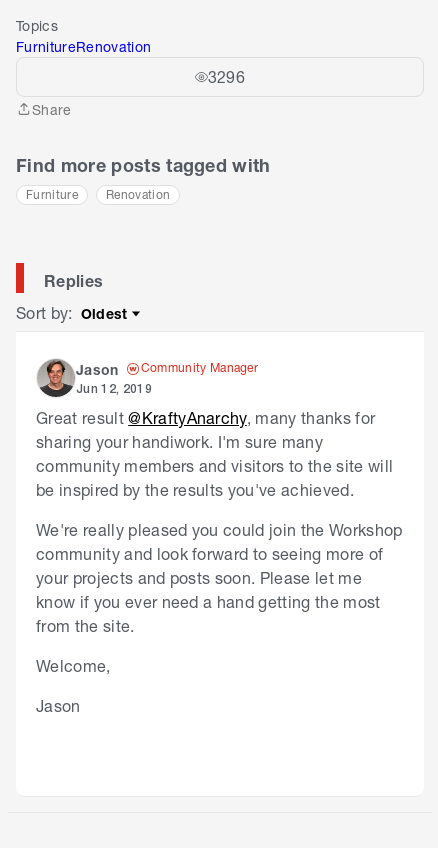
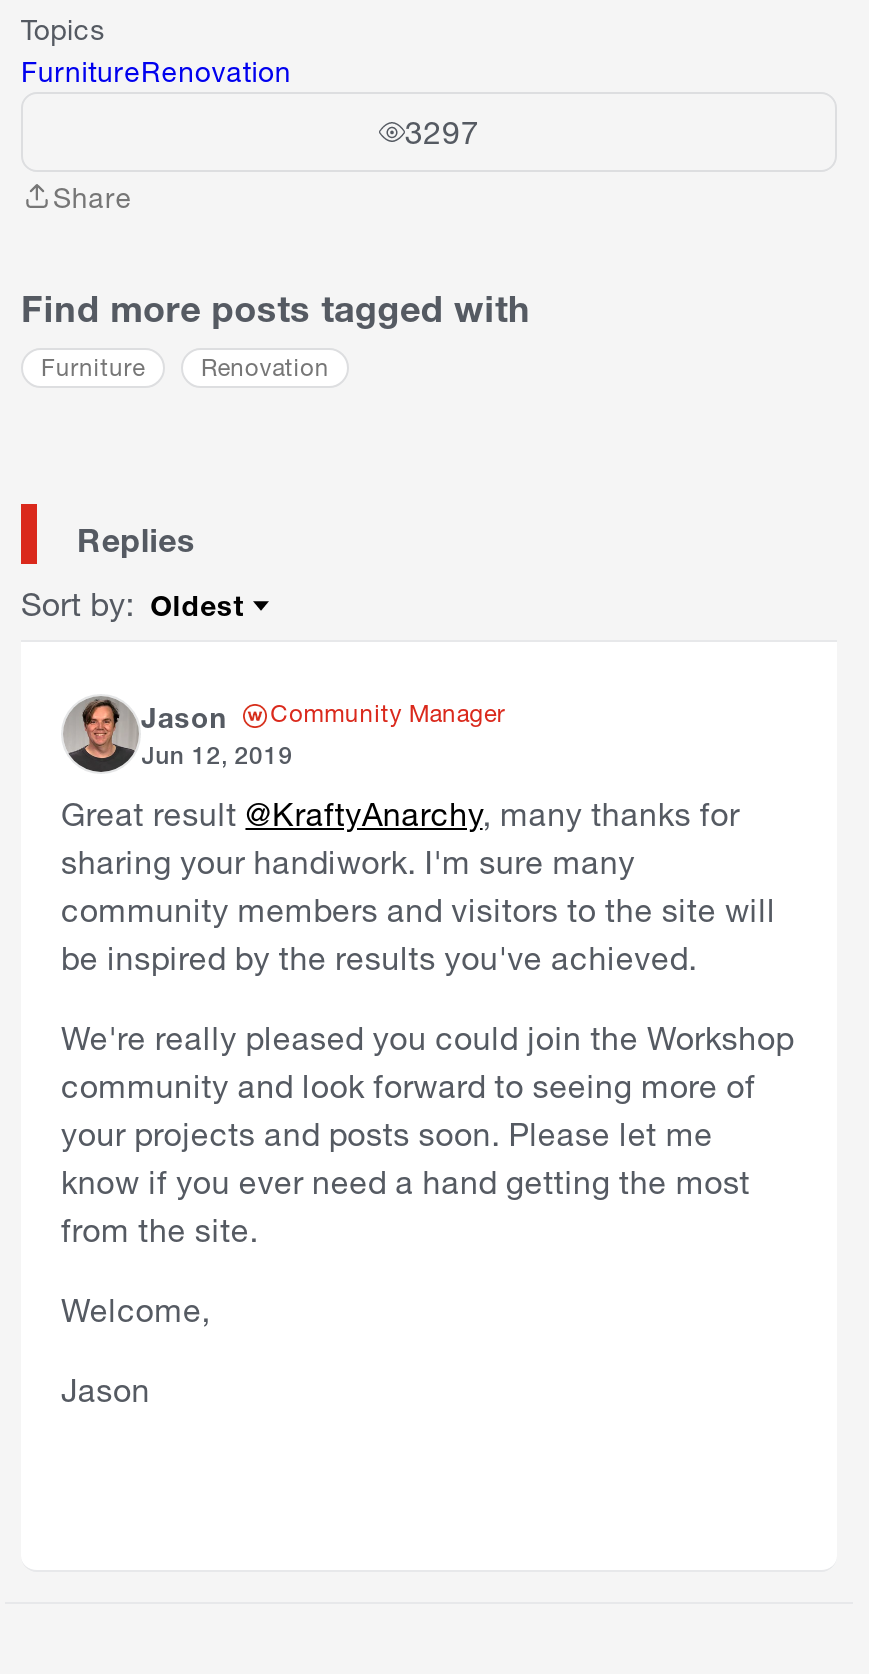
[208,67,245,86] 3296 -> [405,113,479,151] 3297

